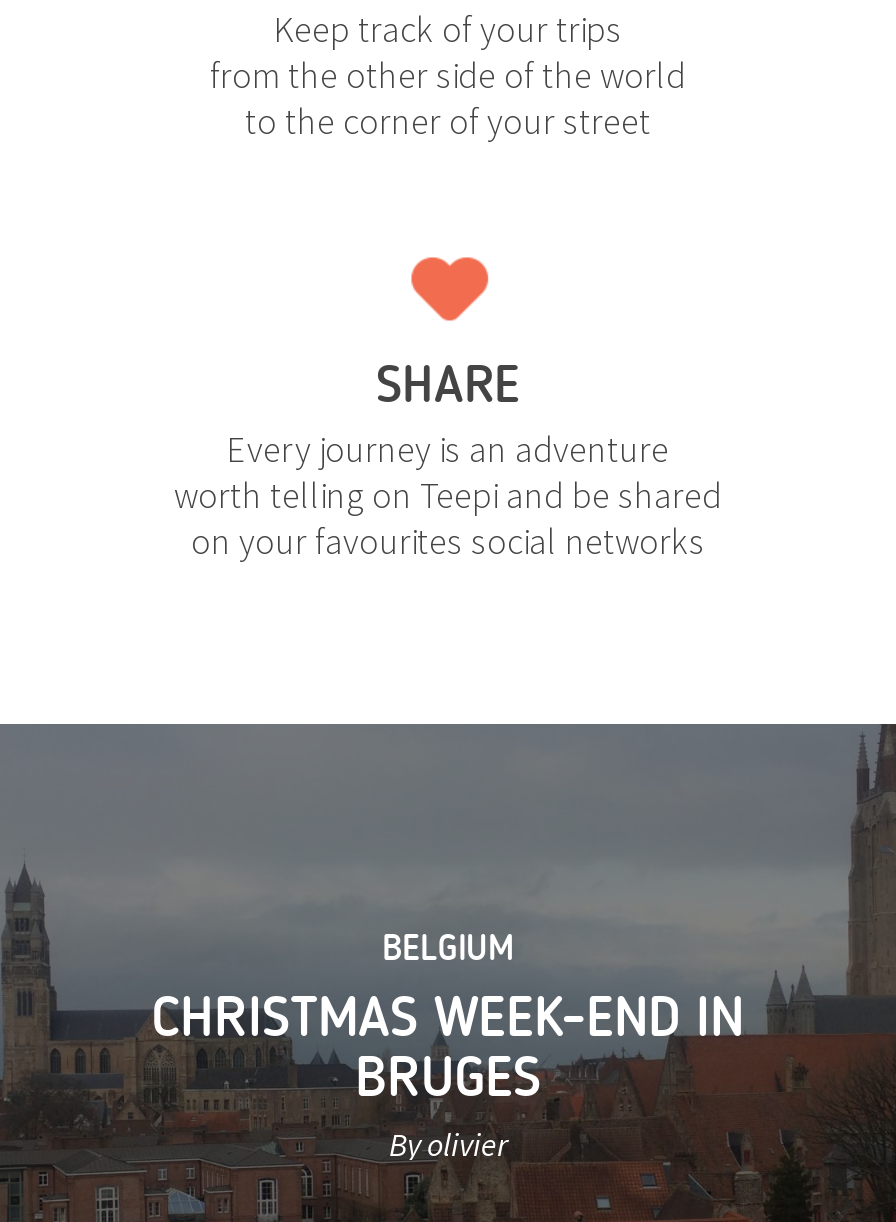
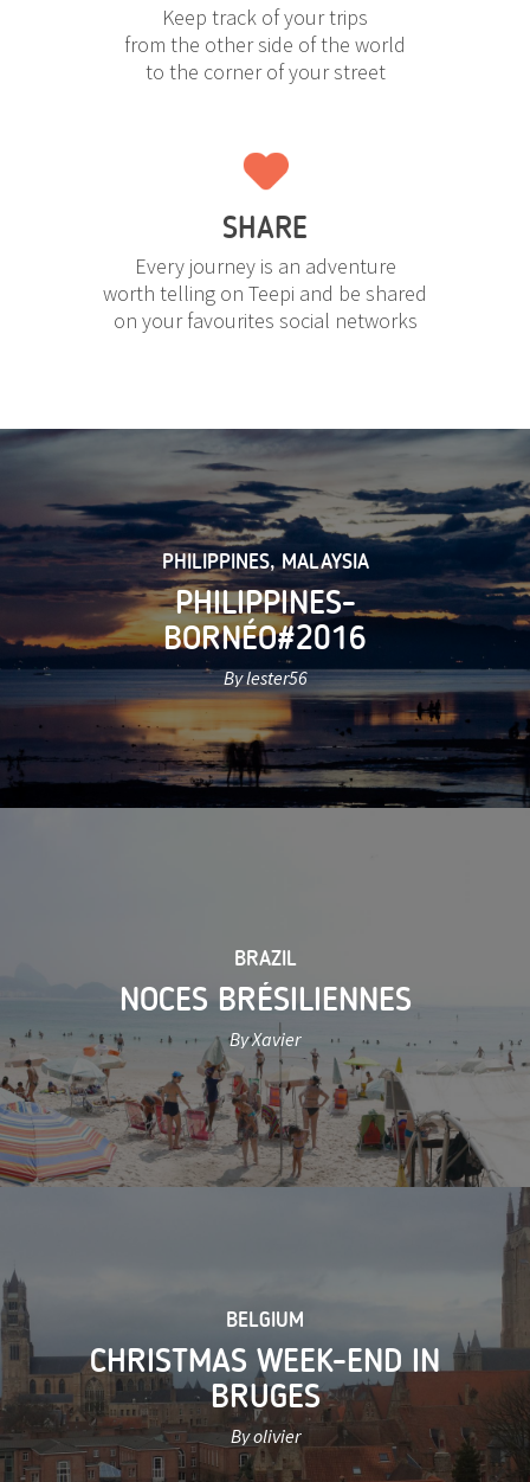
none -> [4,429,526,1188] [image] | PHILIPPINES, MALAYSIA | PHILIPPINES- | BORNÉO#2016 | By lester56
none -> [119,945,411,1051] BRAZIL | NOCES BRÉSILIENNES | By Xavier

